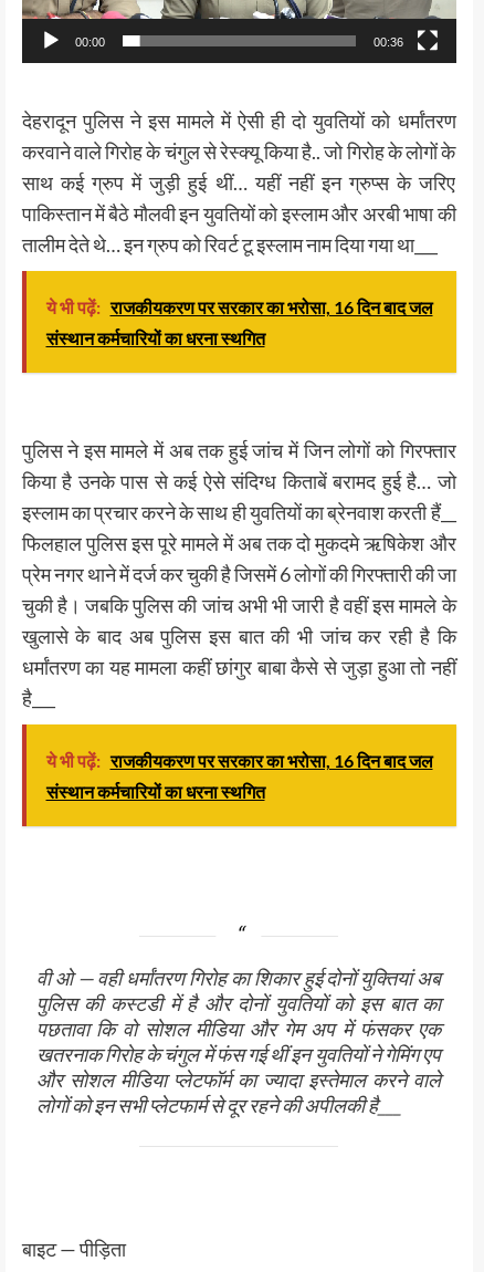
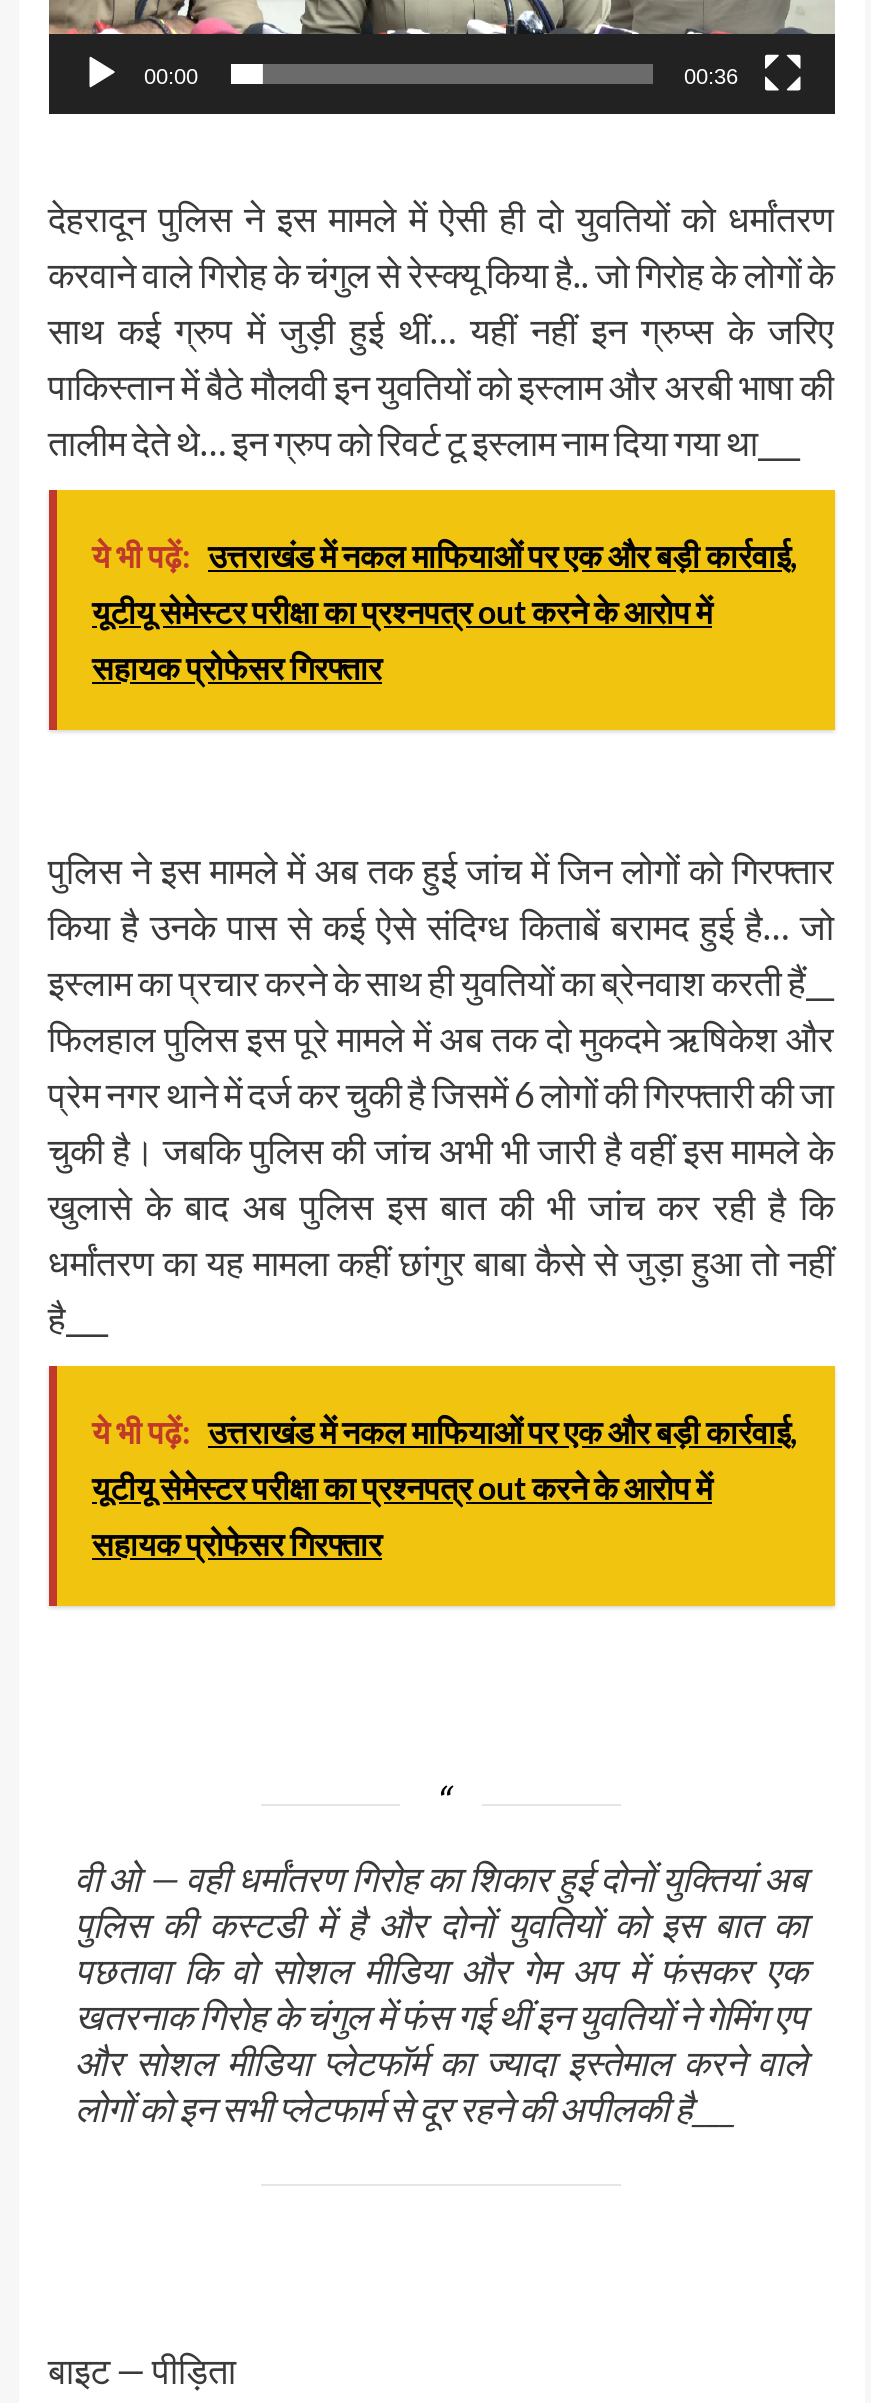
[46,296,433,348] ये भी पढ़ें: राजकीयकरण पर सरकार का भरोसा, 16 दिन बाद जल | संस्थान कर्मचारियों का धरना स्थगित -> [92,535,798,685] ये भी पढ़ें: उत्तराखंड में नकल माफियाओं पर एक और बड़ी कार्रवाई, | यूटीयू सेमेस्टर परीक्षा का प्रश्नपत्र out करने के आरोप में | सहायक प्रोफेसर गिरफ्तार
[46,750,433,802] ये भी पढ़ें: राजकीयकरण पर सरकार का भरोसा, 16 दिन बाद जल | संस्थान कर्मचारियों का धरना स्थगित -> [92,1411,798,1561] ये भी पढ़ें: उत्तराखंड में नकल माफियाओं पर एक और बड़ी कार्रवाई, | यूटीयू सेमेस्टर परीक्षा का प्रश्नपत्र out करने के आरोप में | सहायक प्रोफेसर गिरफ्तार

